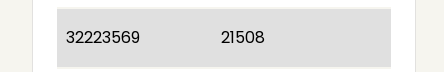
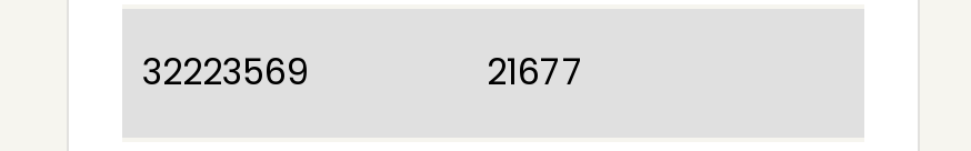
[221,26,265,49] 21508 -> [487,47,584,98] 21677

